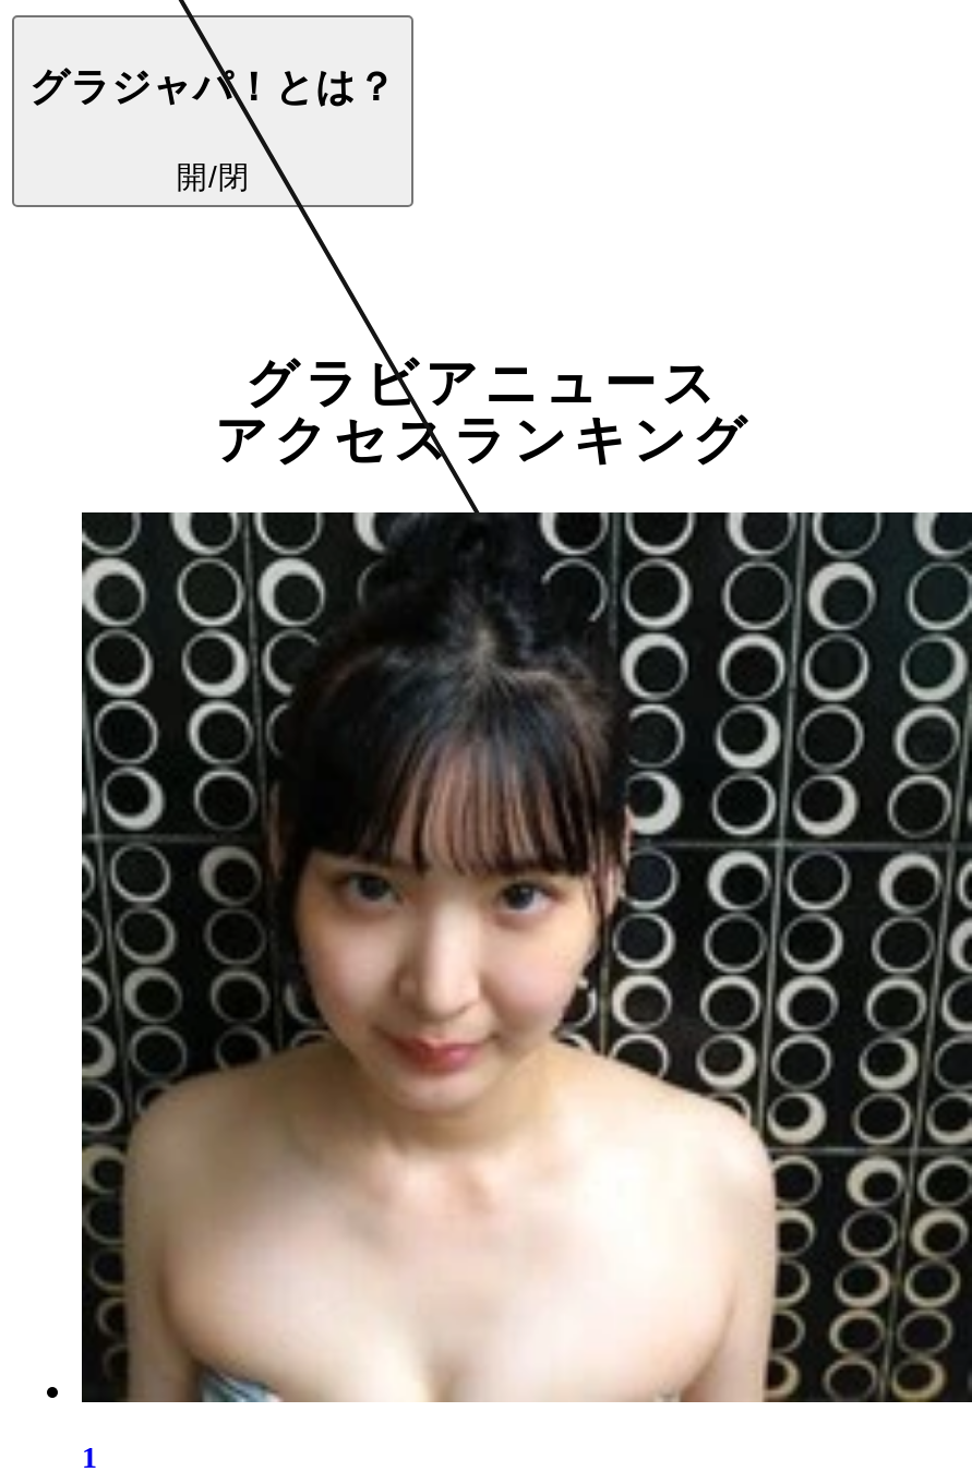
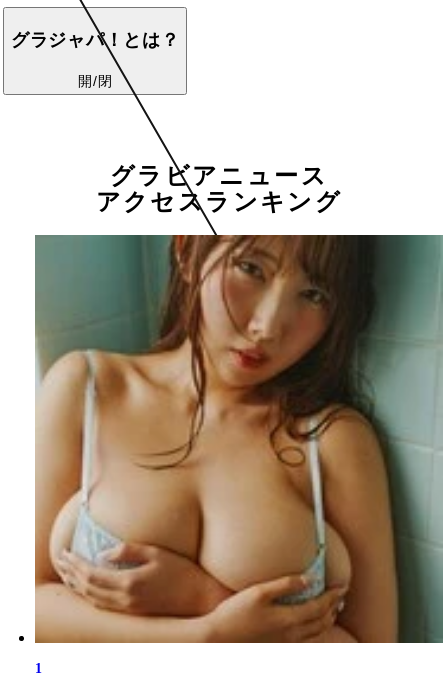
[80,510,965,1404] [image] -> [34,234,440,644] [image]

